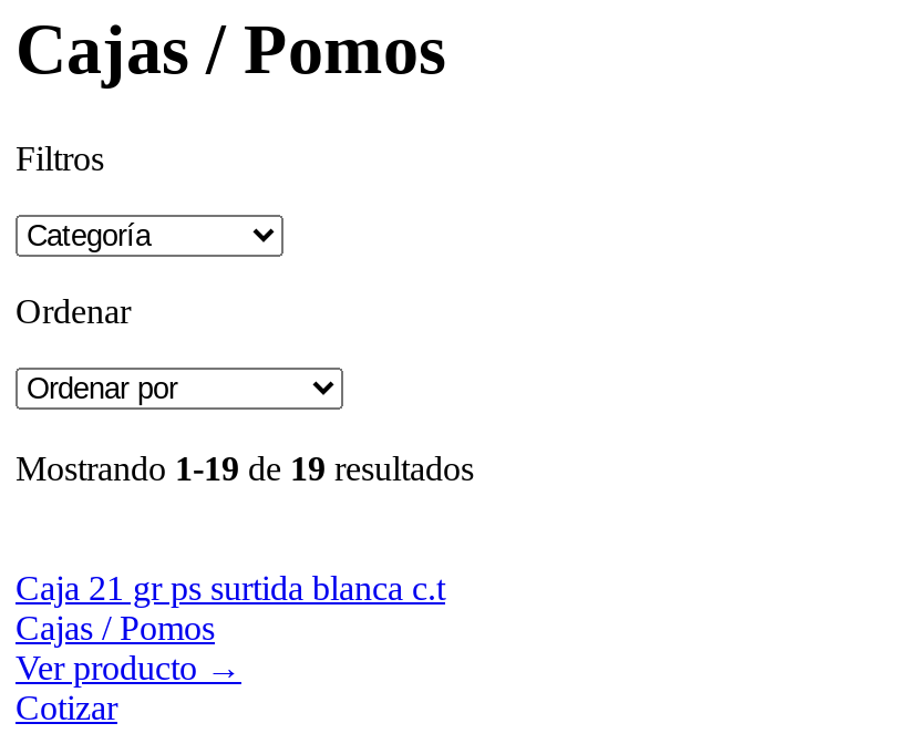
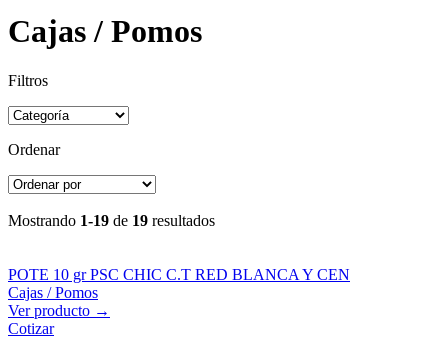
[16,569,445,606] Caja 21 gr ps surtida blanca c.t -> [8,266,350,283] POTE 10 gr PSC CHIC C.T RED BLANCA Y CEN

